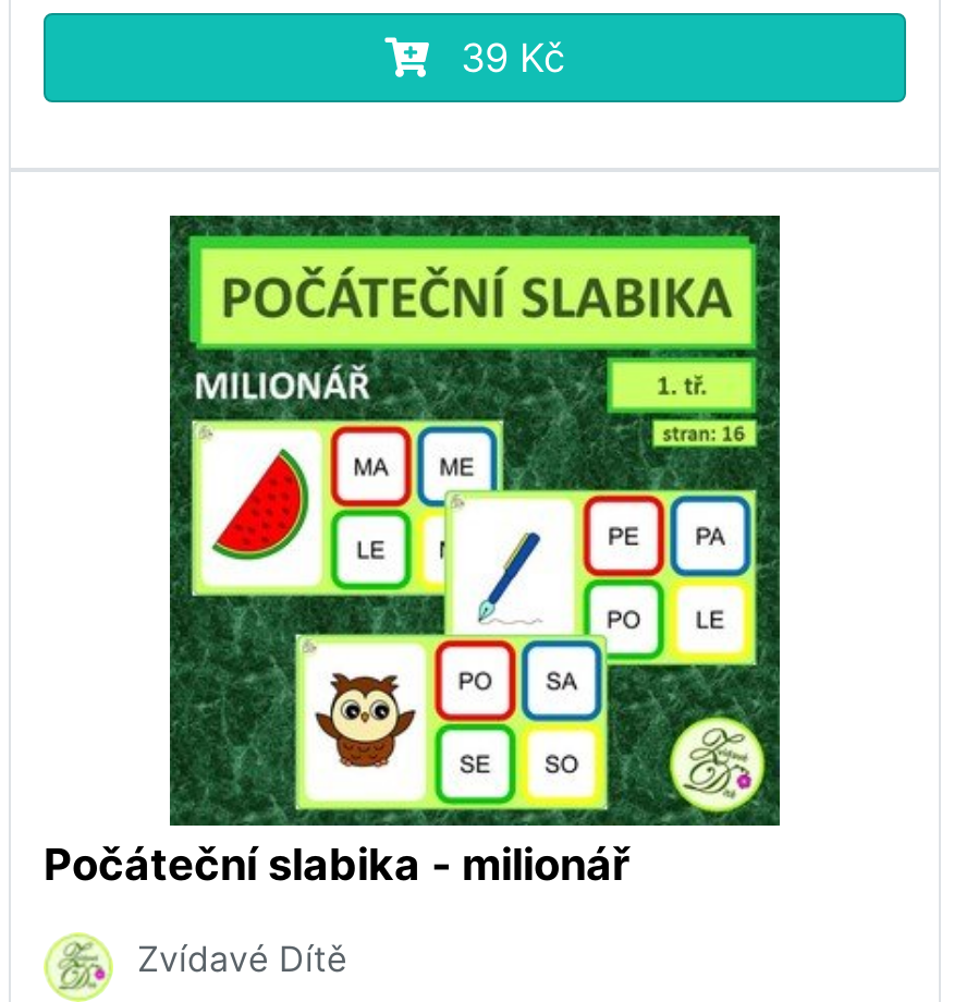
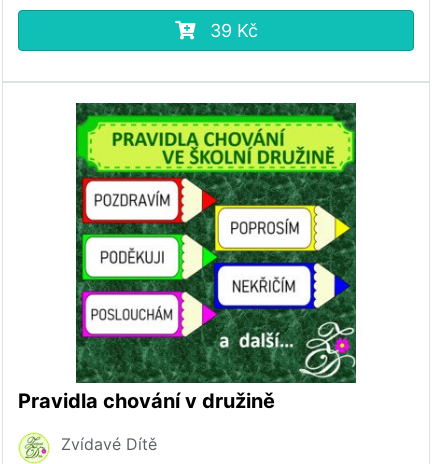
[44,218,780,892] [image] | Počáteční slabika - milionář -> [18,103,356,413] [image] | Pravidla chování v družině

